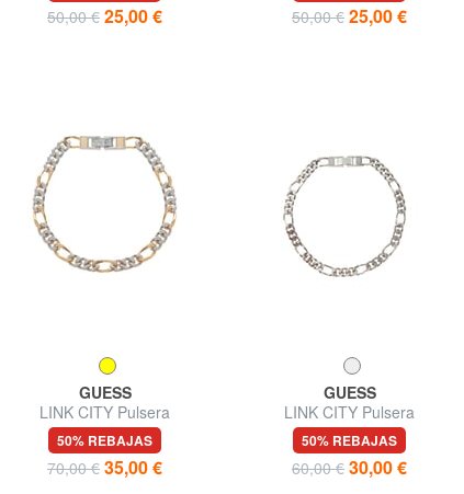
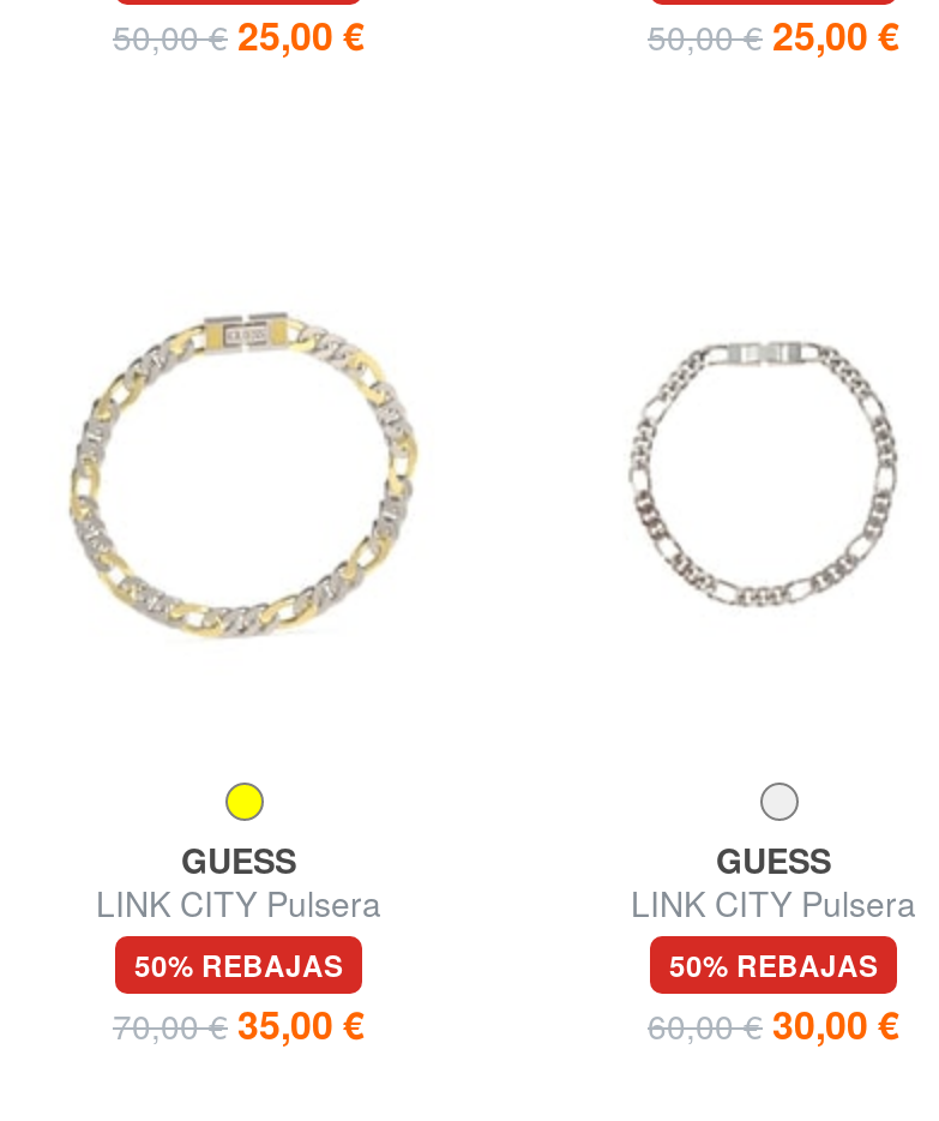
[27,135,186,291] [image] -> [67,298,420,641] [image]

